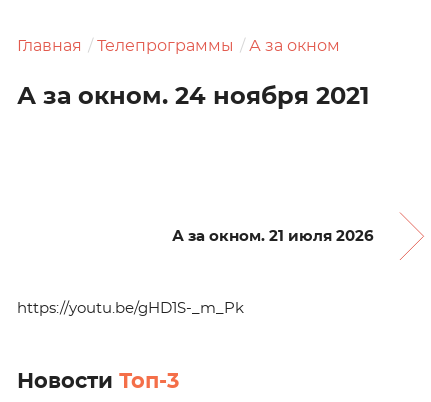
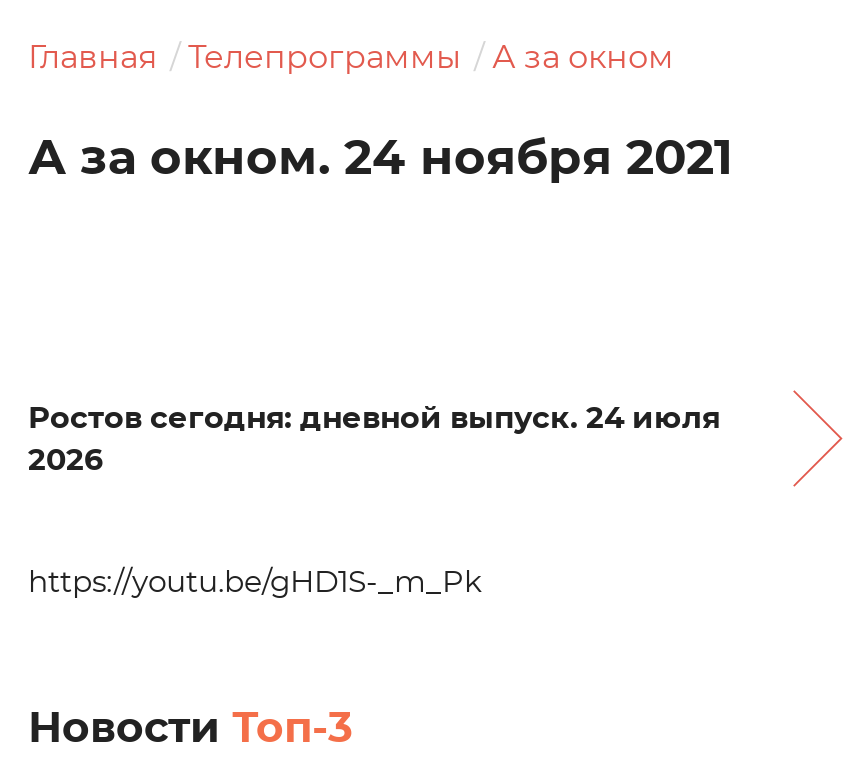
[172,229,374,244] А за окном. 21 июля 2026 -> [28,403,720,475] Ростов сегодня: дневной выпуск. 24 июля | 2026

